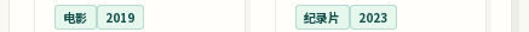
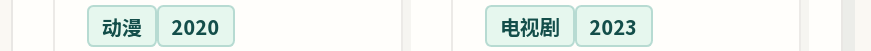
[63,8,135,26] 电影 | 2019 -> [102,10,219,40] 动漫 | 2020
[304,8,341,26] 纪录片 -> [500,10,560,40] 电视剧

